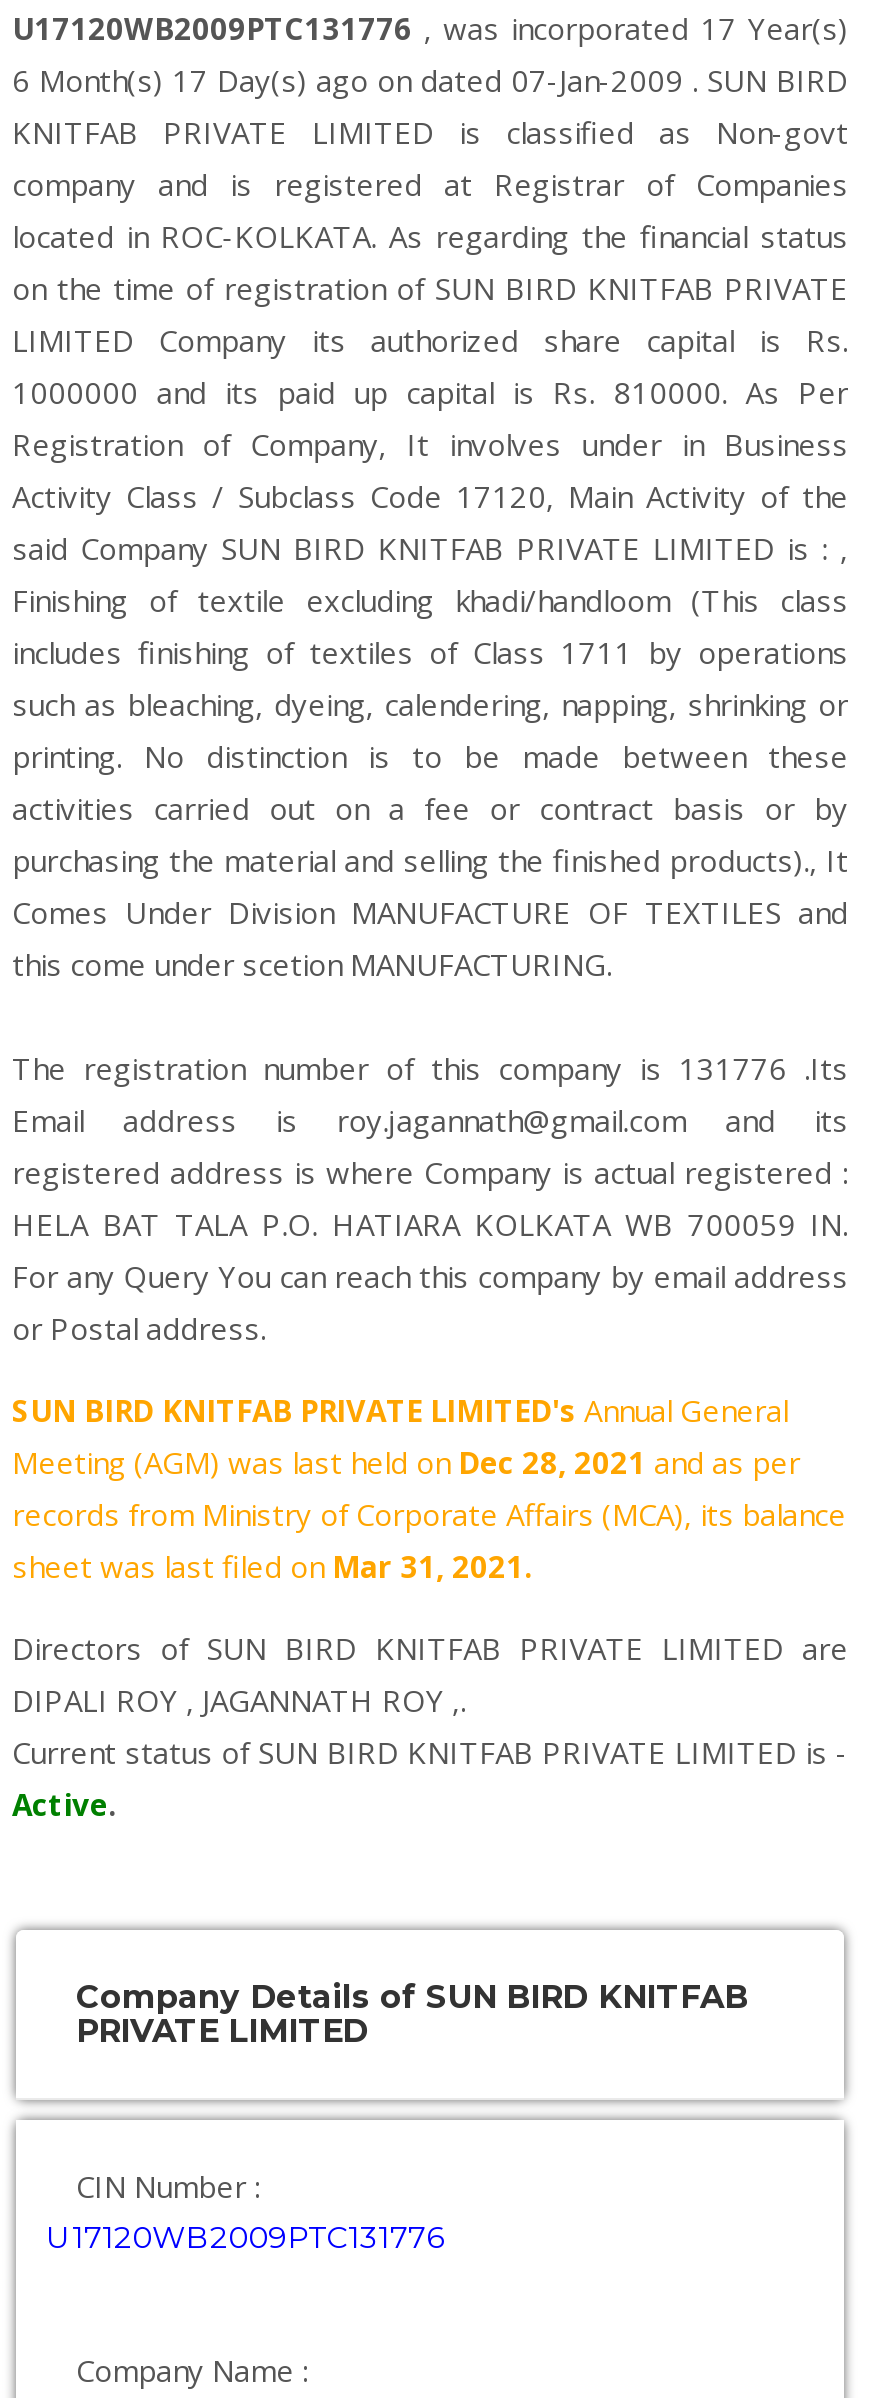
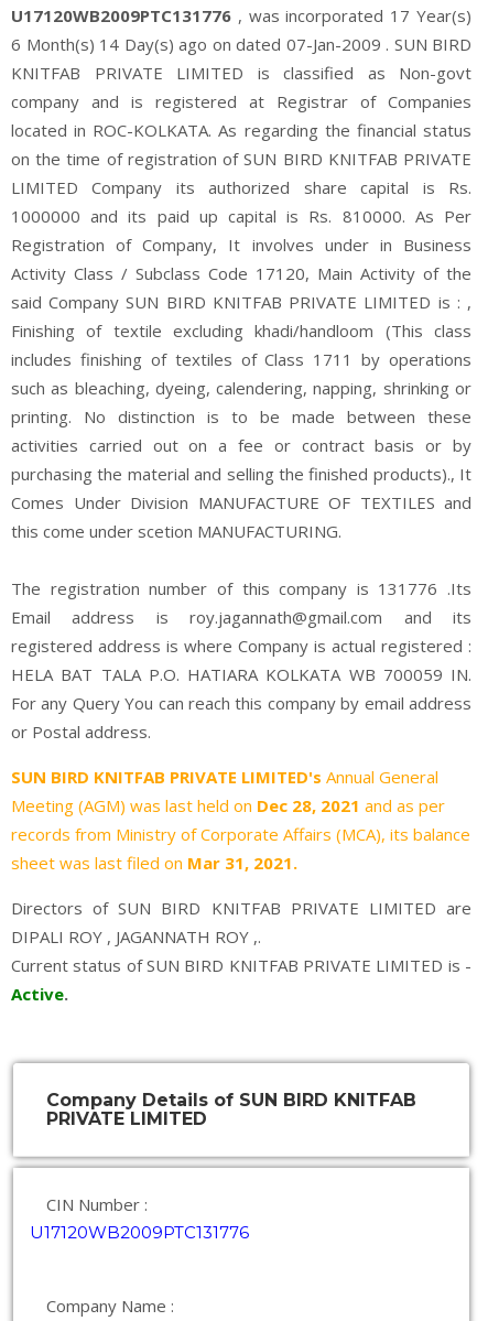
[12,60,848,100] 6 Month(s) 17 Day(s) ago on dated 07-Jan-2009 . SUN BIRD -> [11,33,471,55] 6 Month(s) 14 Day(s) ago on dated 07-Jan-2009 . SUN BIRD

